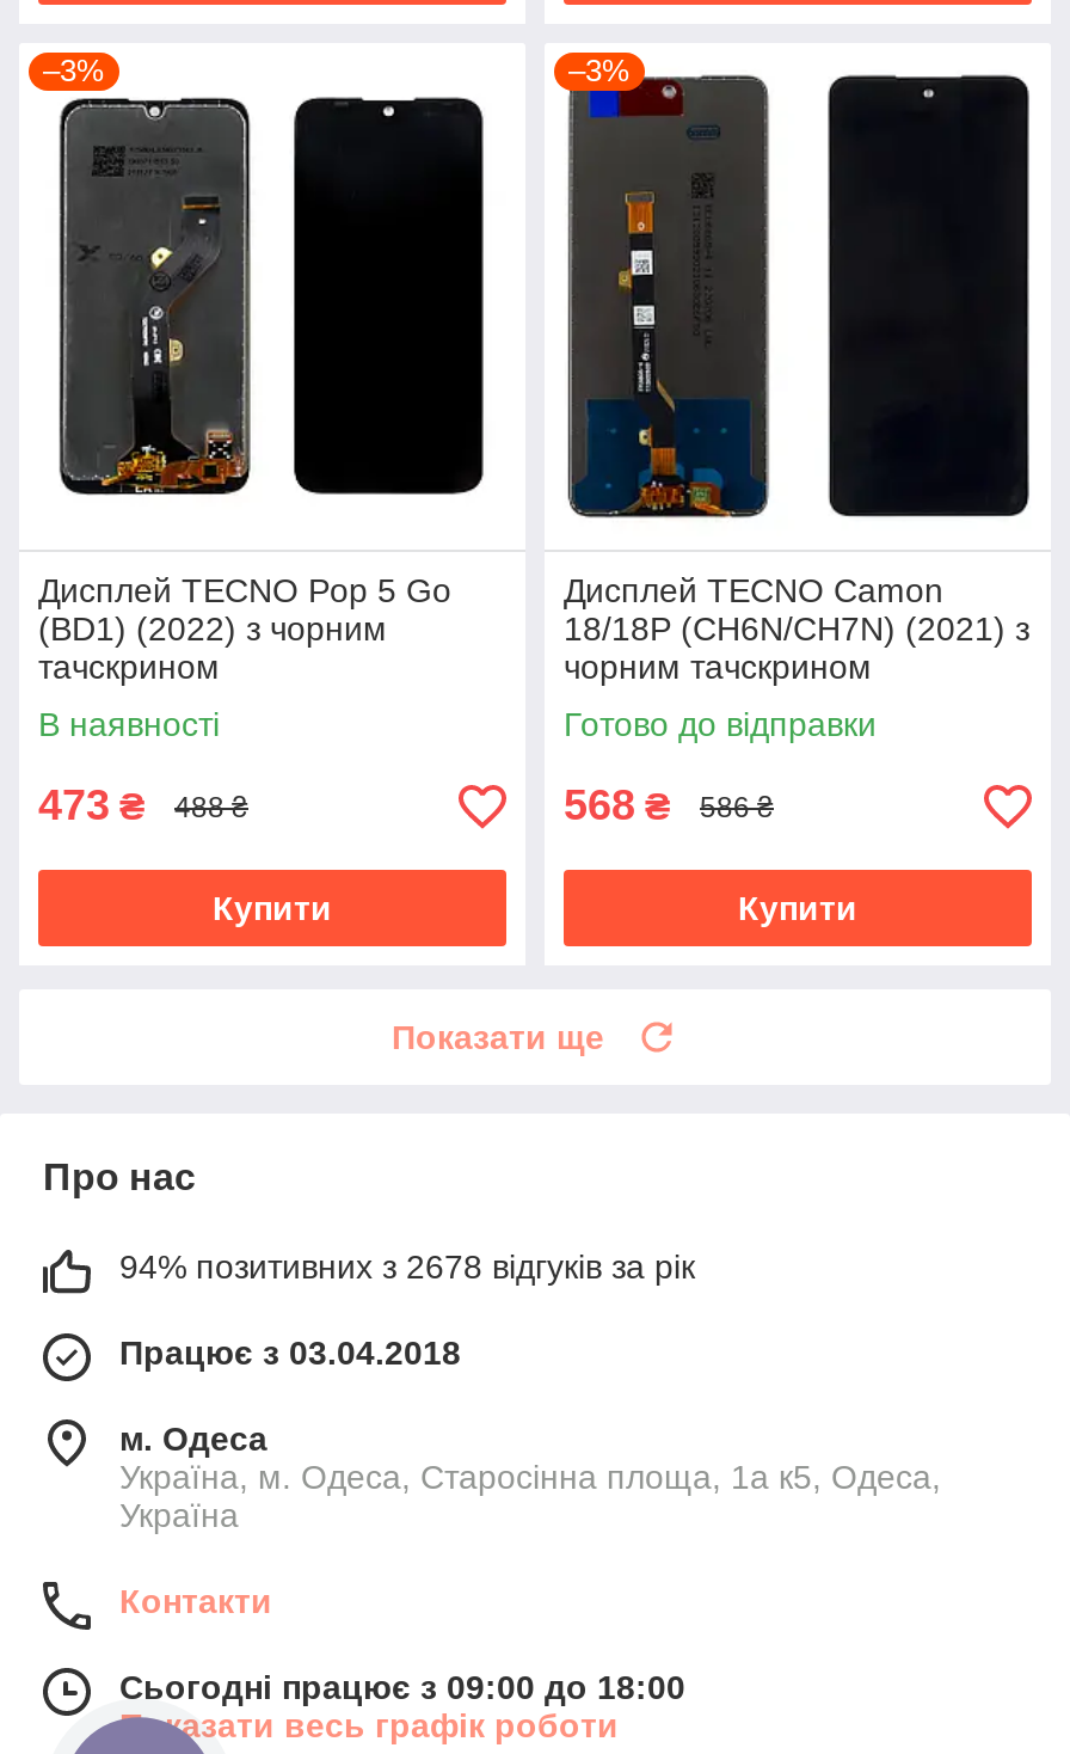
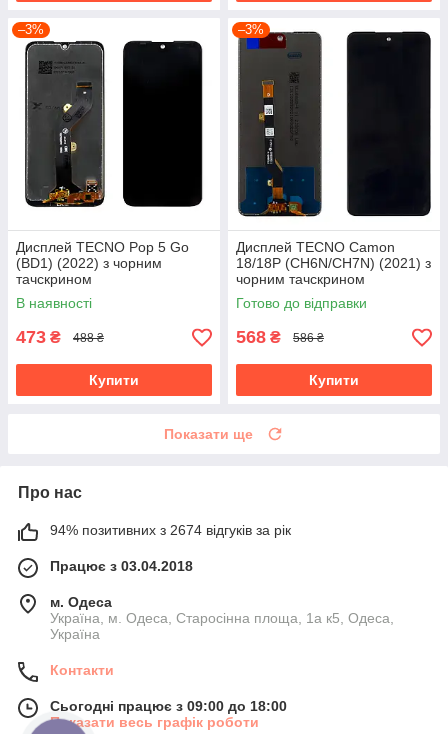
[119,1248,695,1287] 94% позитивних з 2678 відгуків за рік -> [50,522,291,538] 94% позитивних з 2674 відгуків за рік

